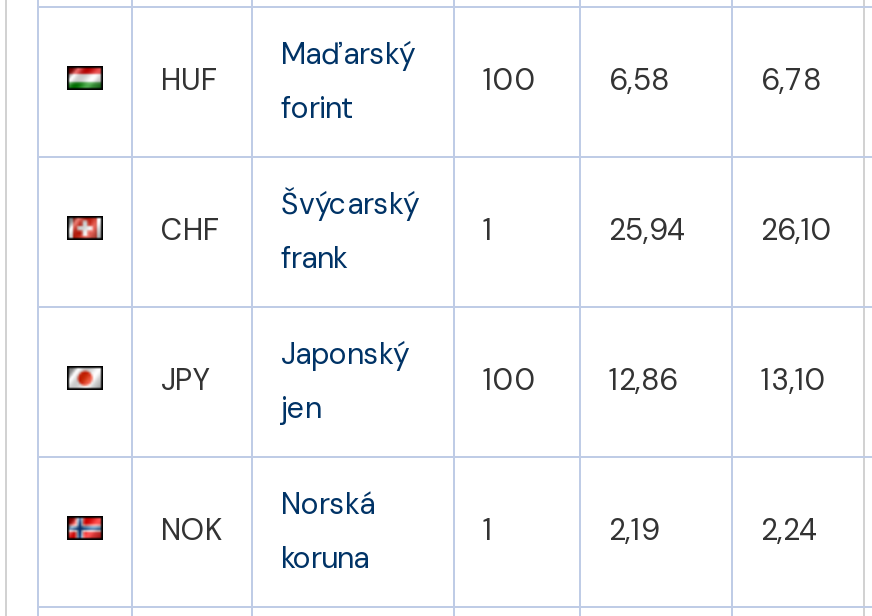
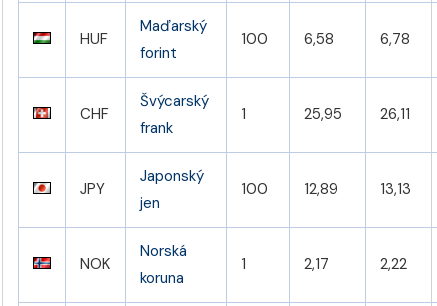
[609,210,687,250] 25,94 -> [304,104,342,124] 25,95
[761,210,833,250] 26,10 -> [380,104,410,124] 26,11
[483,360,677,400] 100 12,86 -> [241,179,338,199] 100 12,89
[761,360,827,400] 13,10 -> [380,179,411,199] 13,13
[609,510,659,550] 2,19 -> [304,254,329,274] 2,17
[761,510,819,550] 2,24 -> [380,254,407,274] 2,22

